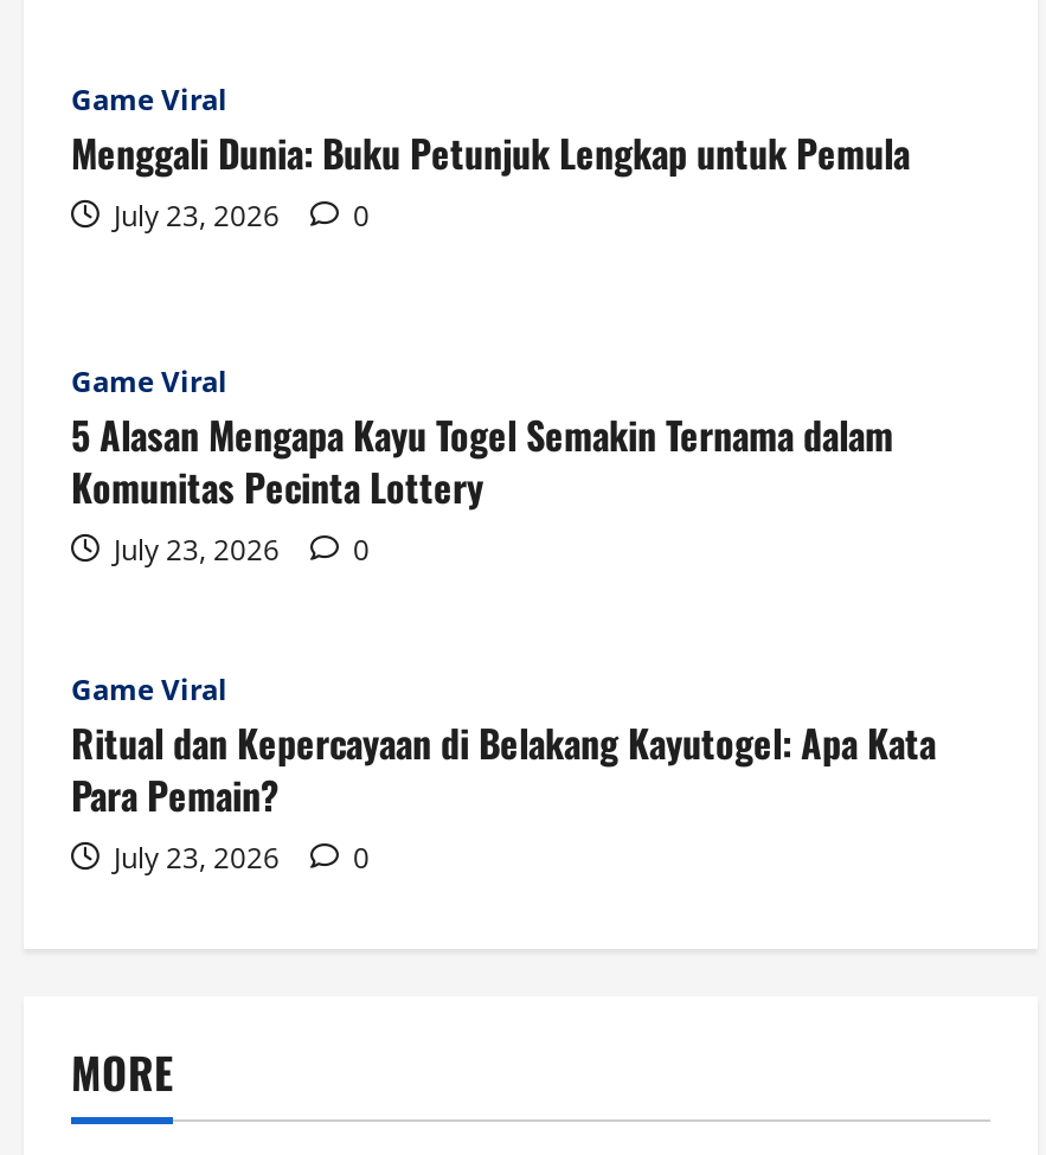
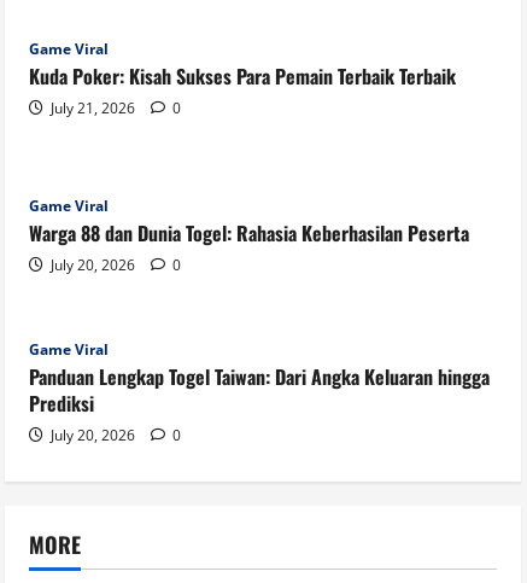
[71,124,910,236] Menggali Dunia: Buku Petunjuk Lengkap untuk Pemula | July 23, 2026 -> [29,62,456,118] Kuda Poker: Kisah Sukses Para Pemain Terbaik Terbaik | July 21, 2026
[71,406,893,570] 5 Alasan Mengapa Kayu Togel Semakin Ternama dalam | Komunitas Pecinta Lottery | July 23, 2026 -> [29,218,469,275] Warga 88 dan Dunia Togel: Rahasia Keberhasilan Peserta | July 20, 2026
[71,714,936,878] Ritual dan Kepercayaan di Belakang Kayutogel: Apa Kata | Para Pemain? | July 23, 2026 -> [29,362,490,445] Panduan Lengkap Togel Taiwan: Dari Angka Keluaran hingga | Prediksi | July 20, 2026

